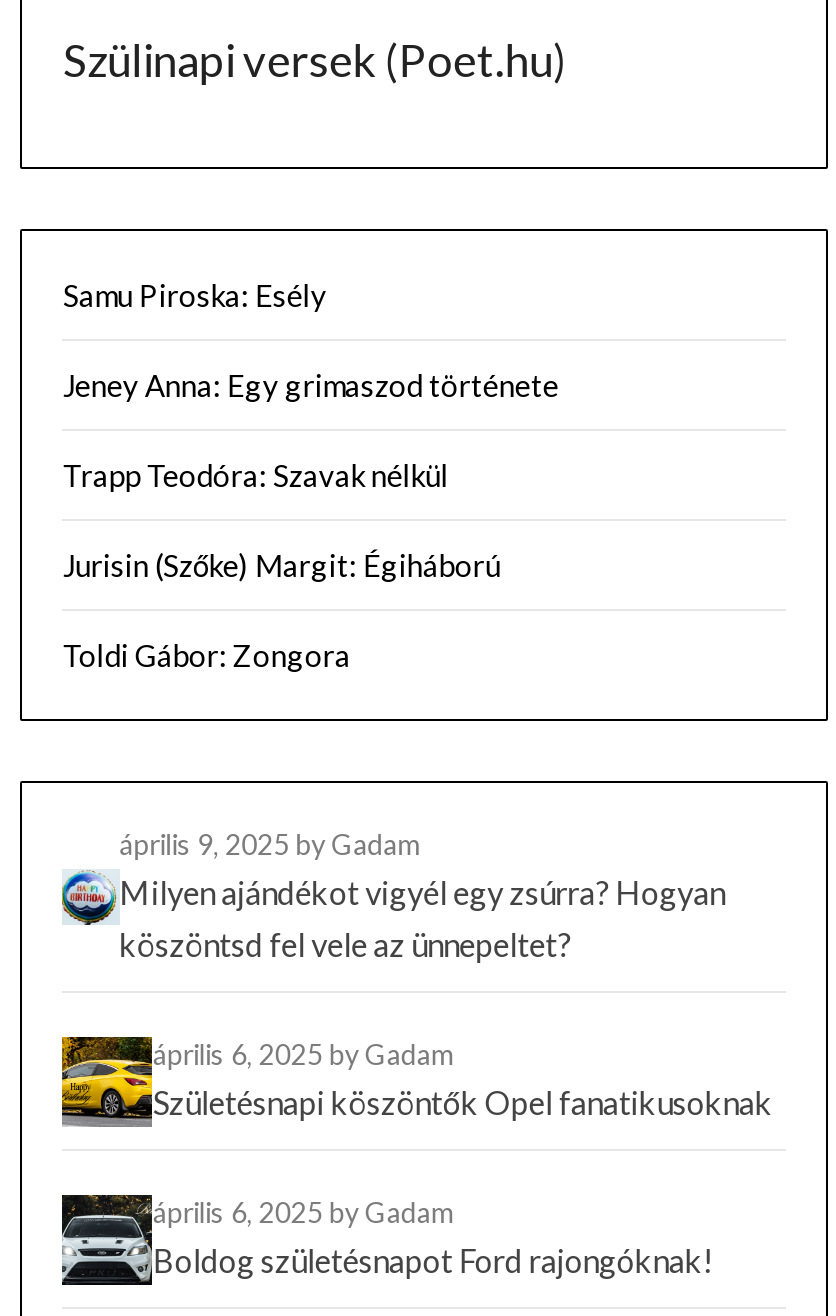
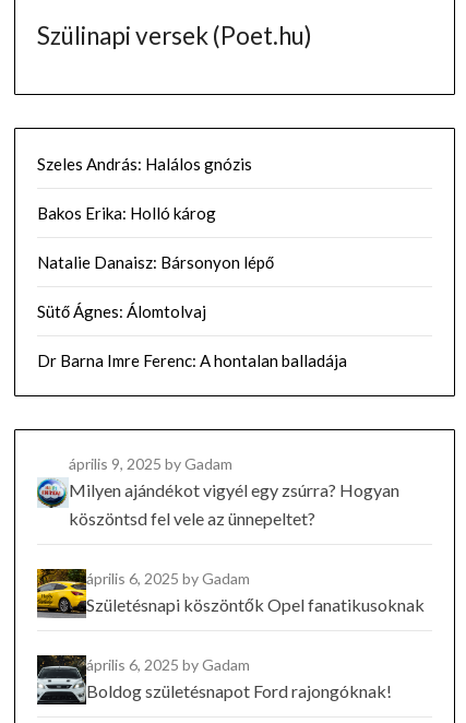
[63,277,327,313] Samu Piroska: Esély -> [38,154,253,174] Szeles András: Halálos gnózis
[63,367,559,403] Jeney Anna: Egy grimaszod története -> [38,203,217,223] Bakos Erika: Holló károg
[63,457,449,493] Trapp Teodóra: Szavak nélkül -> [38,252,274,272] Natalie Danaisz: Bársonyon lépő
[63,547,501,583] Jurisin (Szőke) Margit: Égiháború -> [38,302,207,321] Sütő Ágnes: Álomtolvaj
[63,637,351,673] Toldi Gábor: Zongora -> [38,351,347,370] Dr Barna Imre Ferenc: A hontalan balladája

